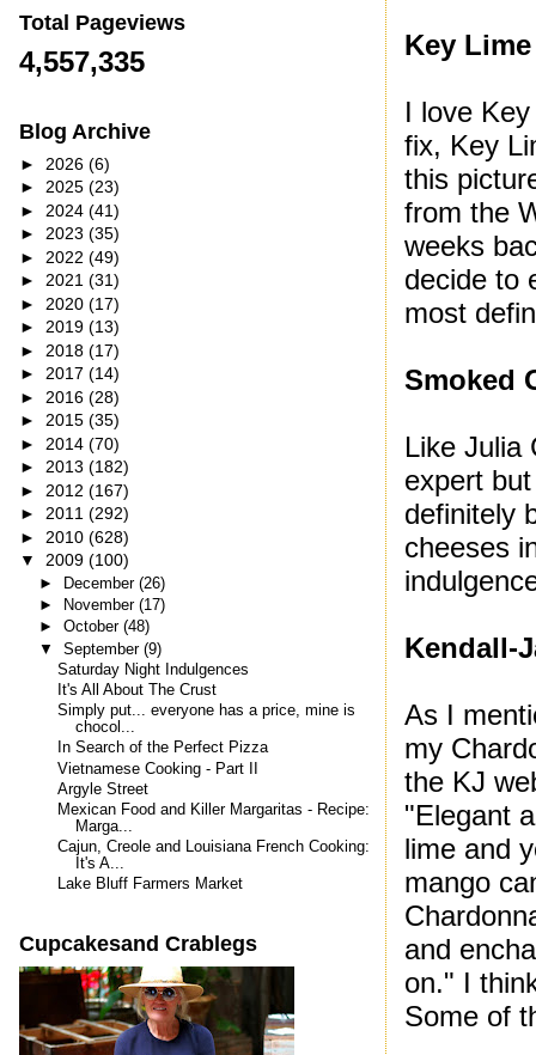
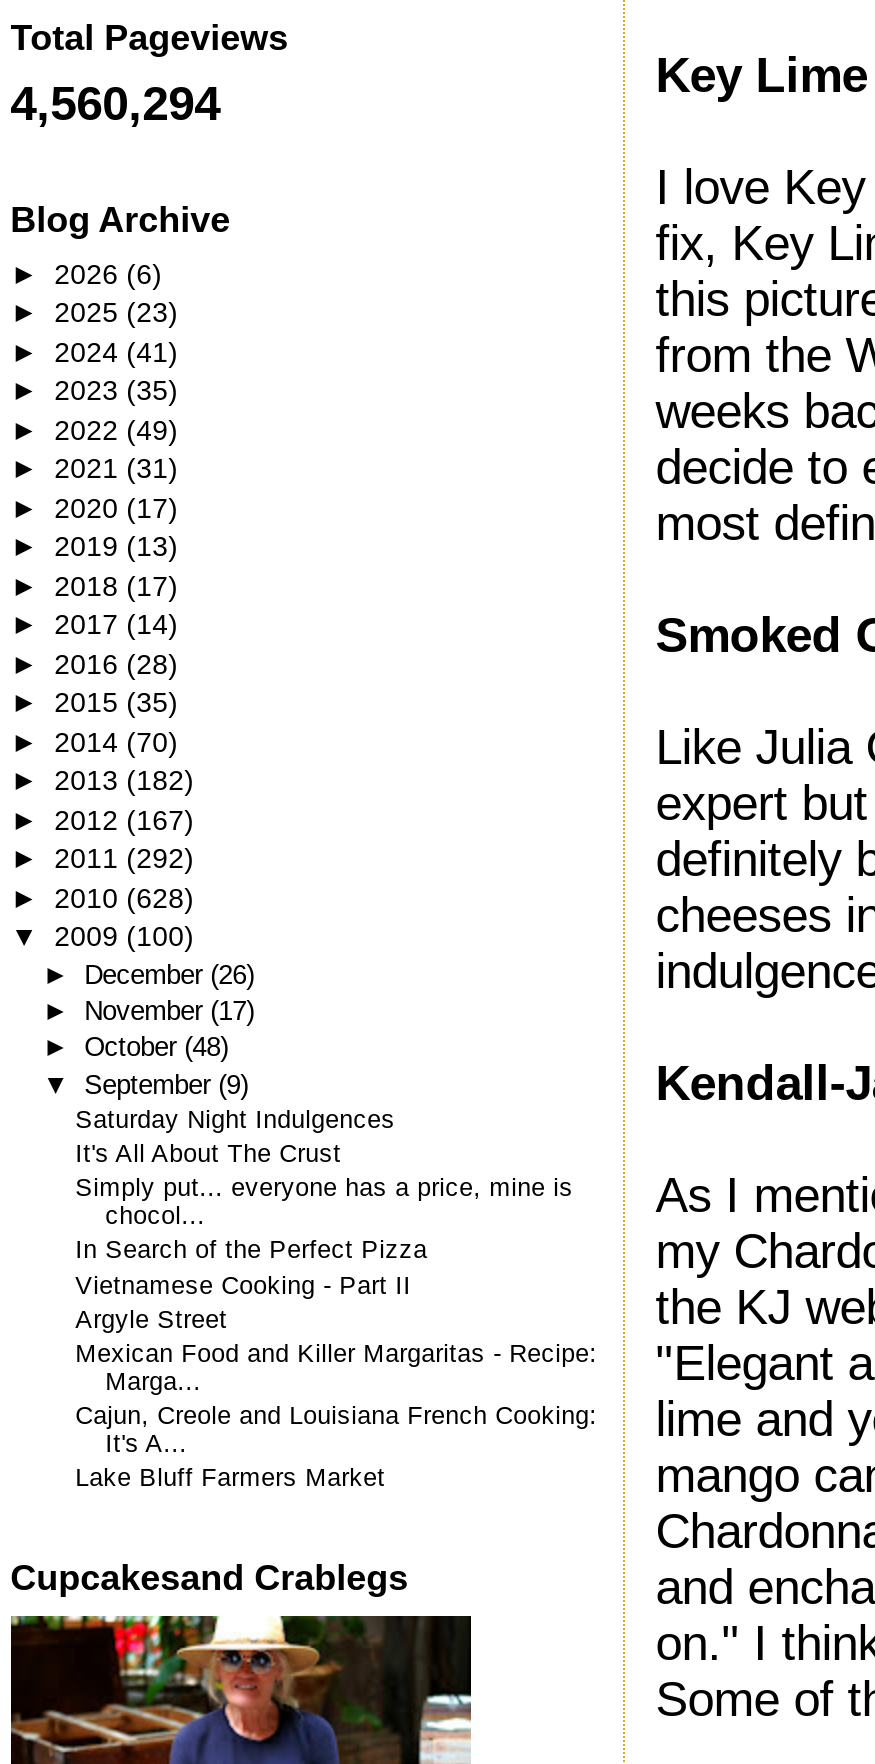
[19,46,144,78] 4,557,335 -> [10,76,220,130] 4,560,294

